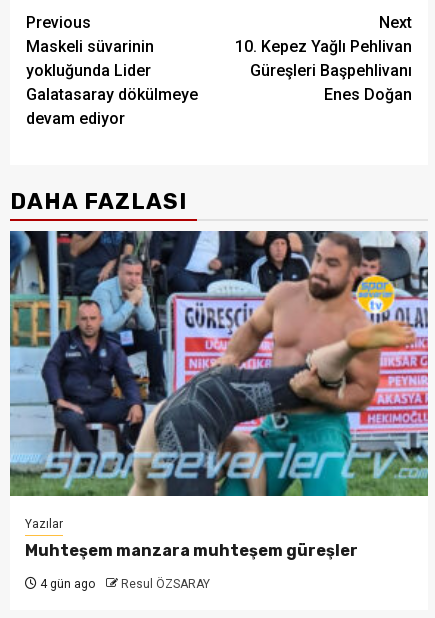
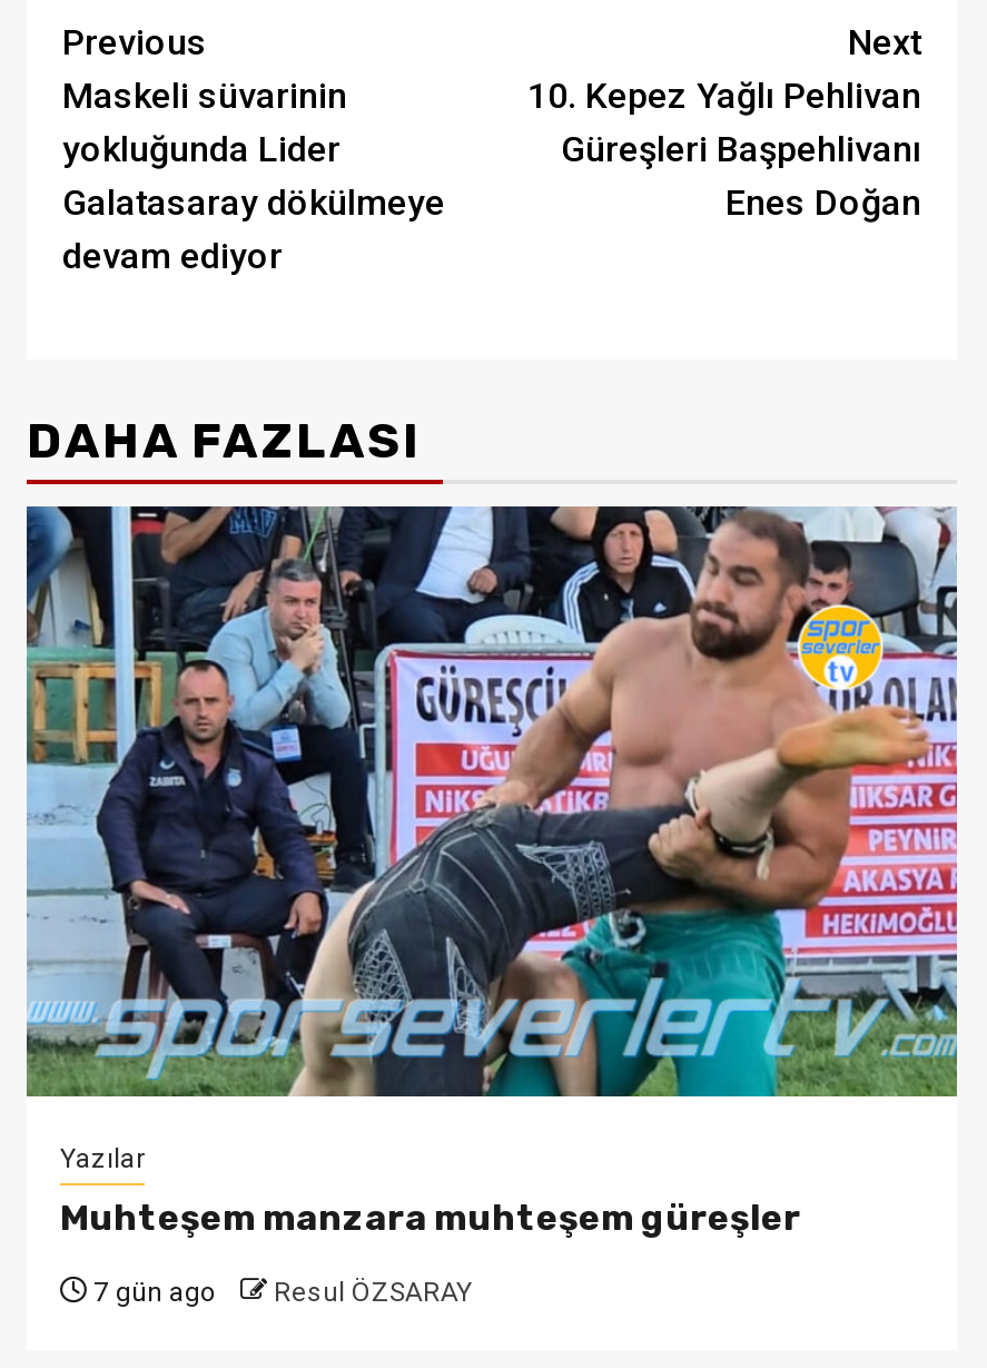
[37,577,210,591] 4 gün ago Resul ÖZSARAY -> [87,1278,472,1309] 7 gün ago Resul ÖZSARAY

